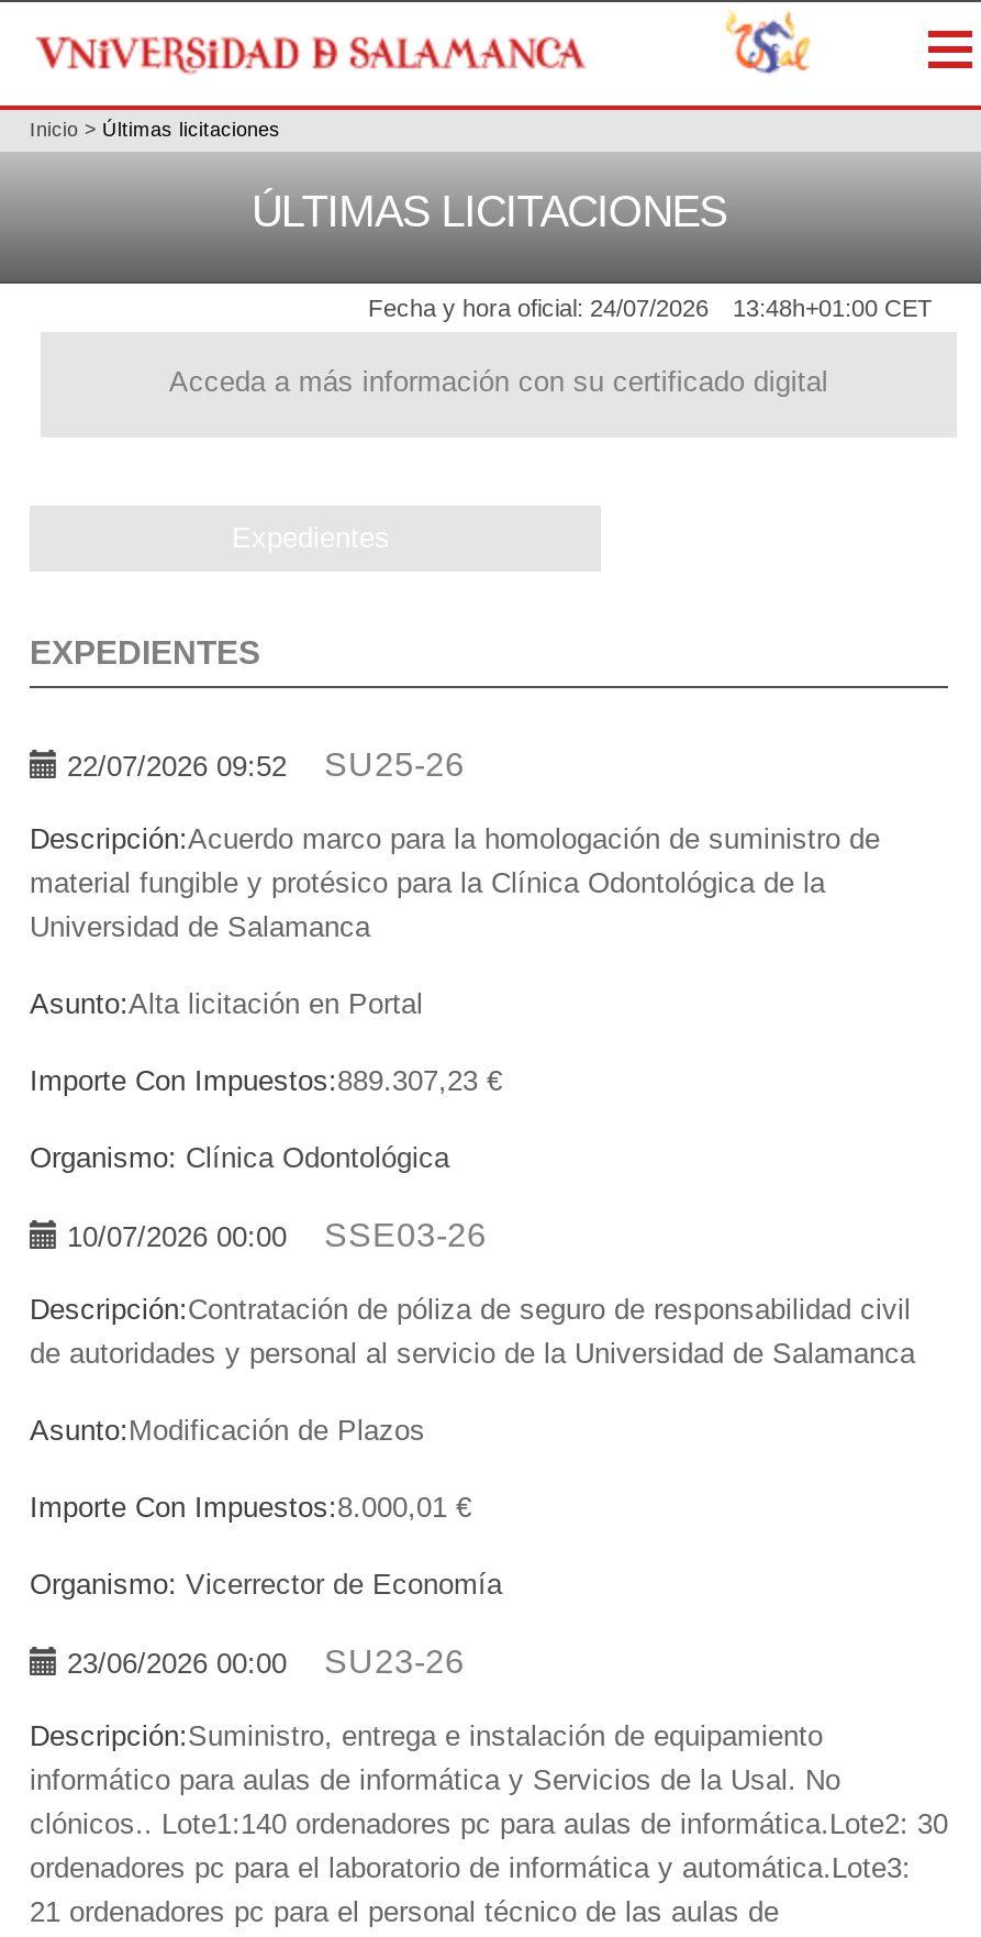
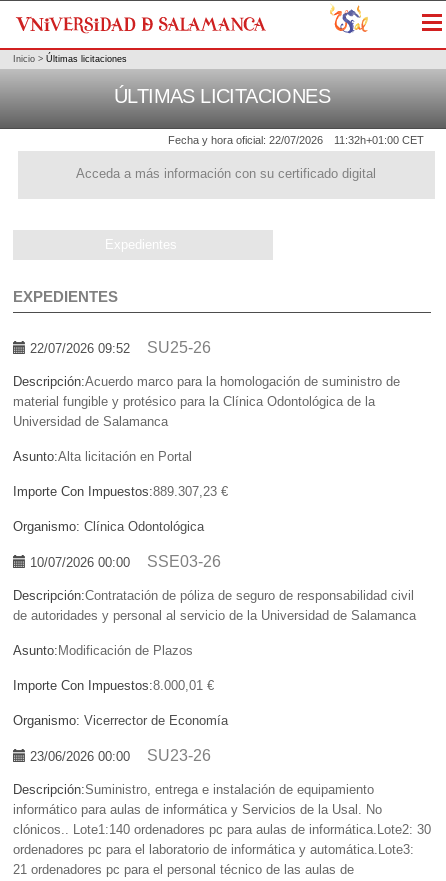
[368,295,709,322] Fecha y hora oficial: 24/07/2026 -> [168,134,323,146] Fecha y hora oficial: 22/07/2026
[733,295,933,322] 13:48h+01:00 CET -> [334,134,424,146] 11:32h+01:00 CET

